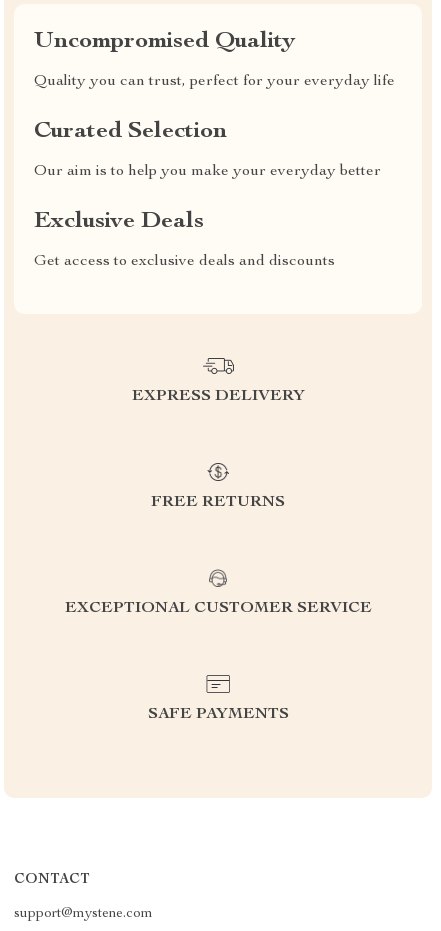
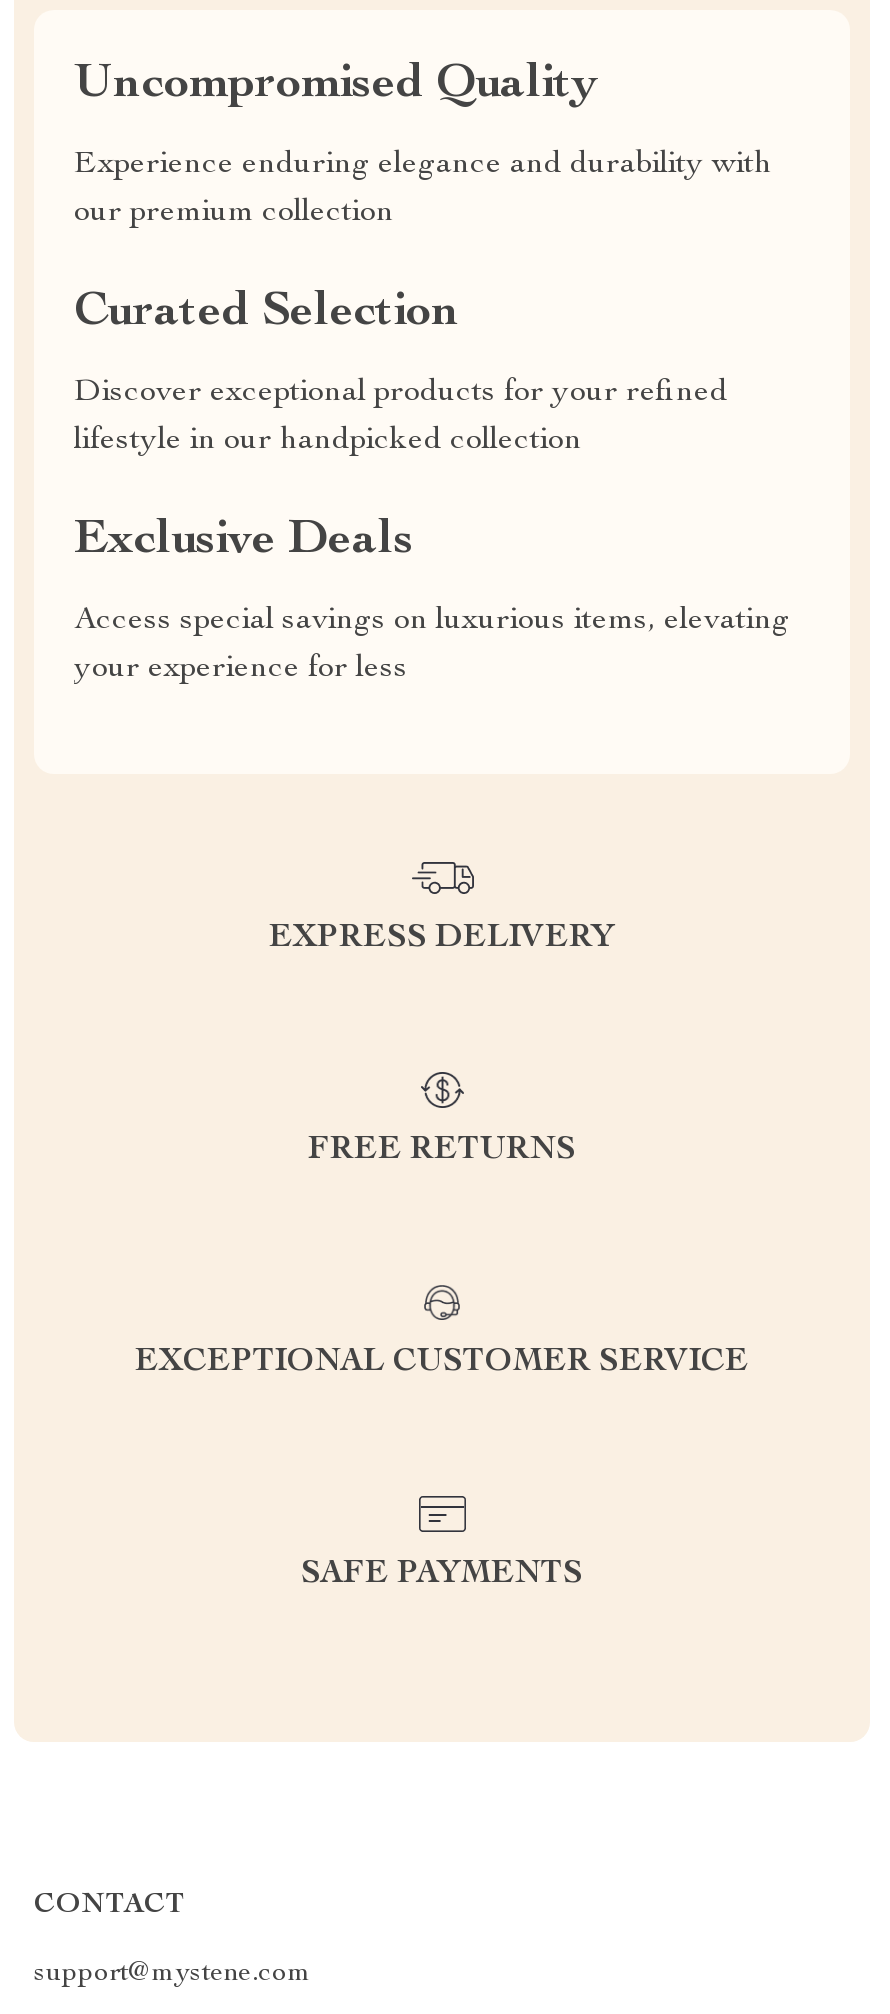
[34,74,395,90] Quality you can trust, perfect for your everyday life -> [74,150,772,230] Experience enduring elegance and durability with | our premium collection
[34,164,381,180] Our aim is to help you make your everyday better -> [74,378,728,458] Discover exceptional products for your refined | lifestyle in our handpicked collection
[34,254,335,270] Get access to exclusive deals and discounts -> [74,606,790,686] Access special savings on luxurious items, elevating | your experience for less

